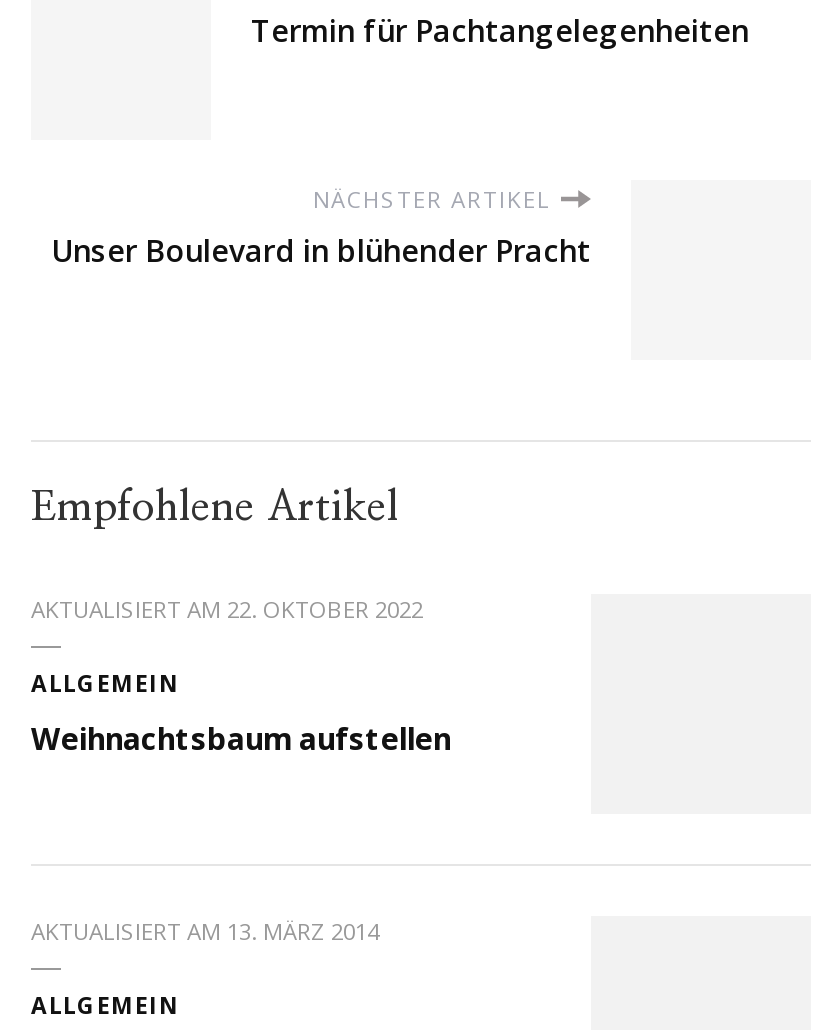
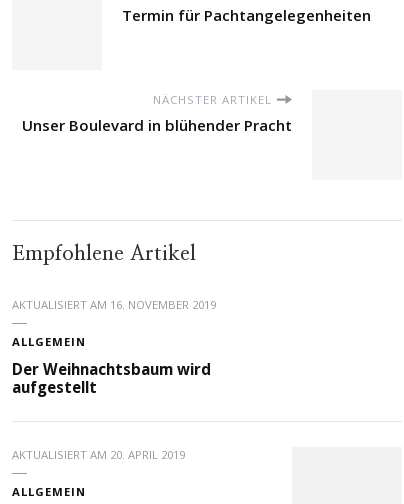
[31,594,423,624] AKTUALISIERT AM 22. OKTOBER 2022 -> [12,297,216,312] AKTUALISIERT AM 16. NOVEMBER 2019
[31,718,451,758] Weihnachtsbaum aufstellen -> [12,359,211,397] Der Weihnachtsbaum wird | aufgestellt
[31,916,379,946] AKTUALISIERT AM 13. MÄRZ 2014 -> [12,447,185,462] AKTUALISIERT AM 20. APRIL 2019

